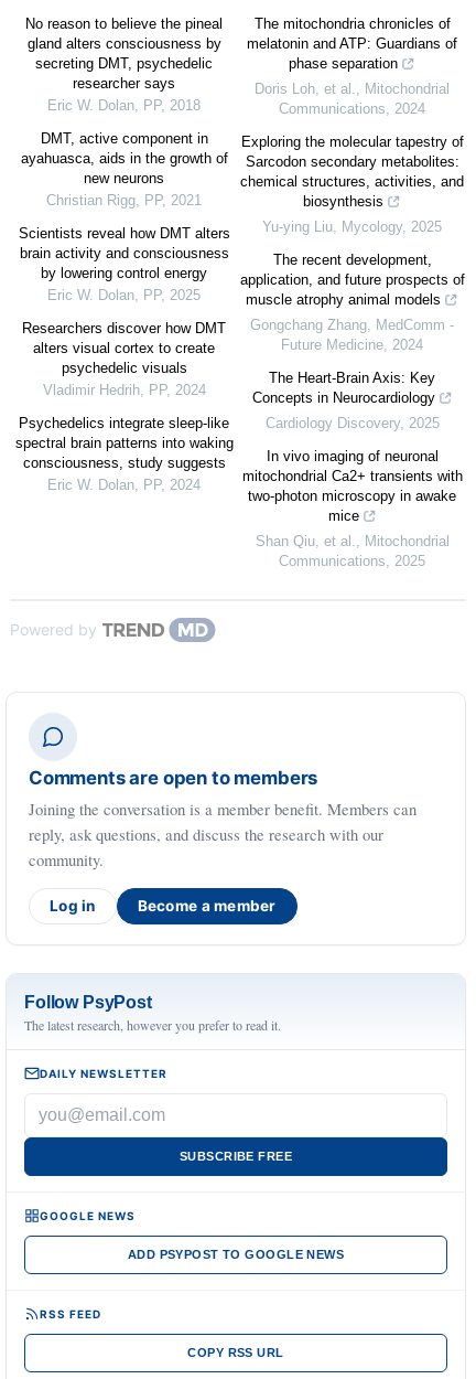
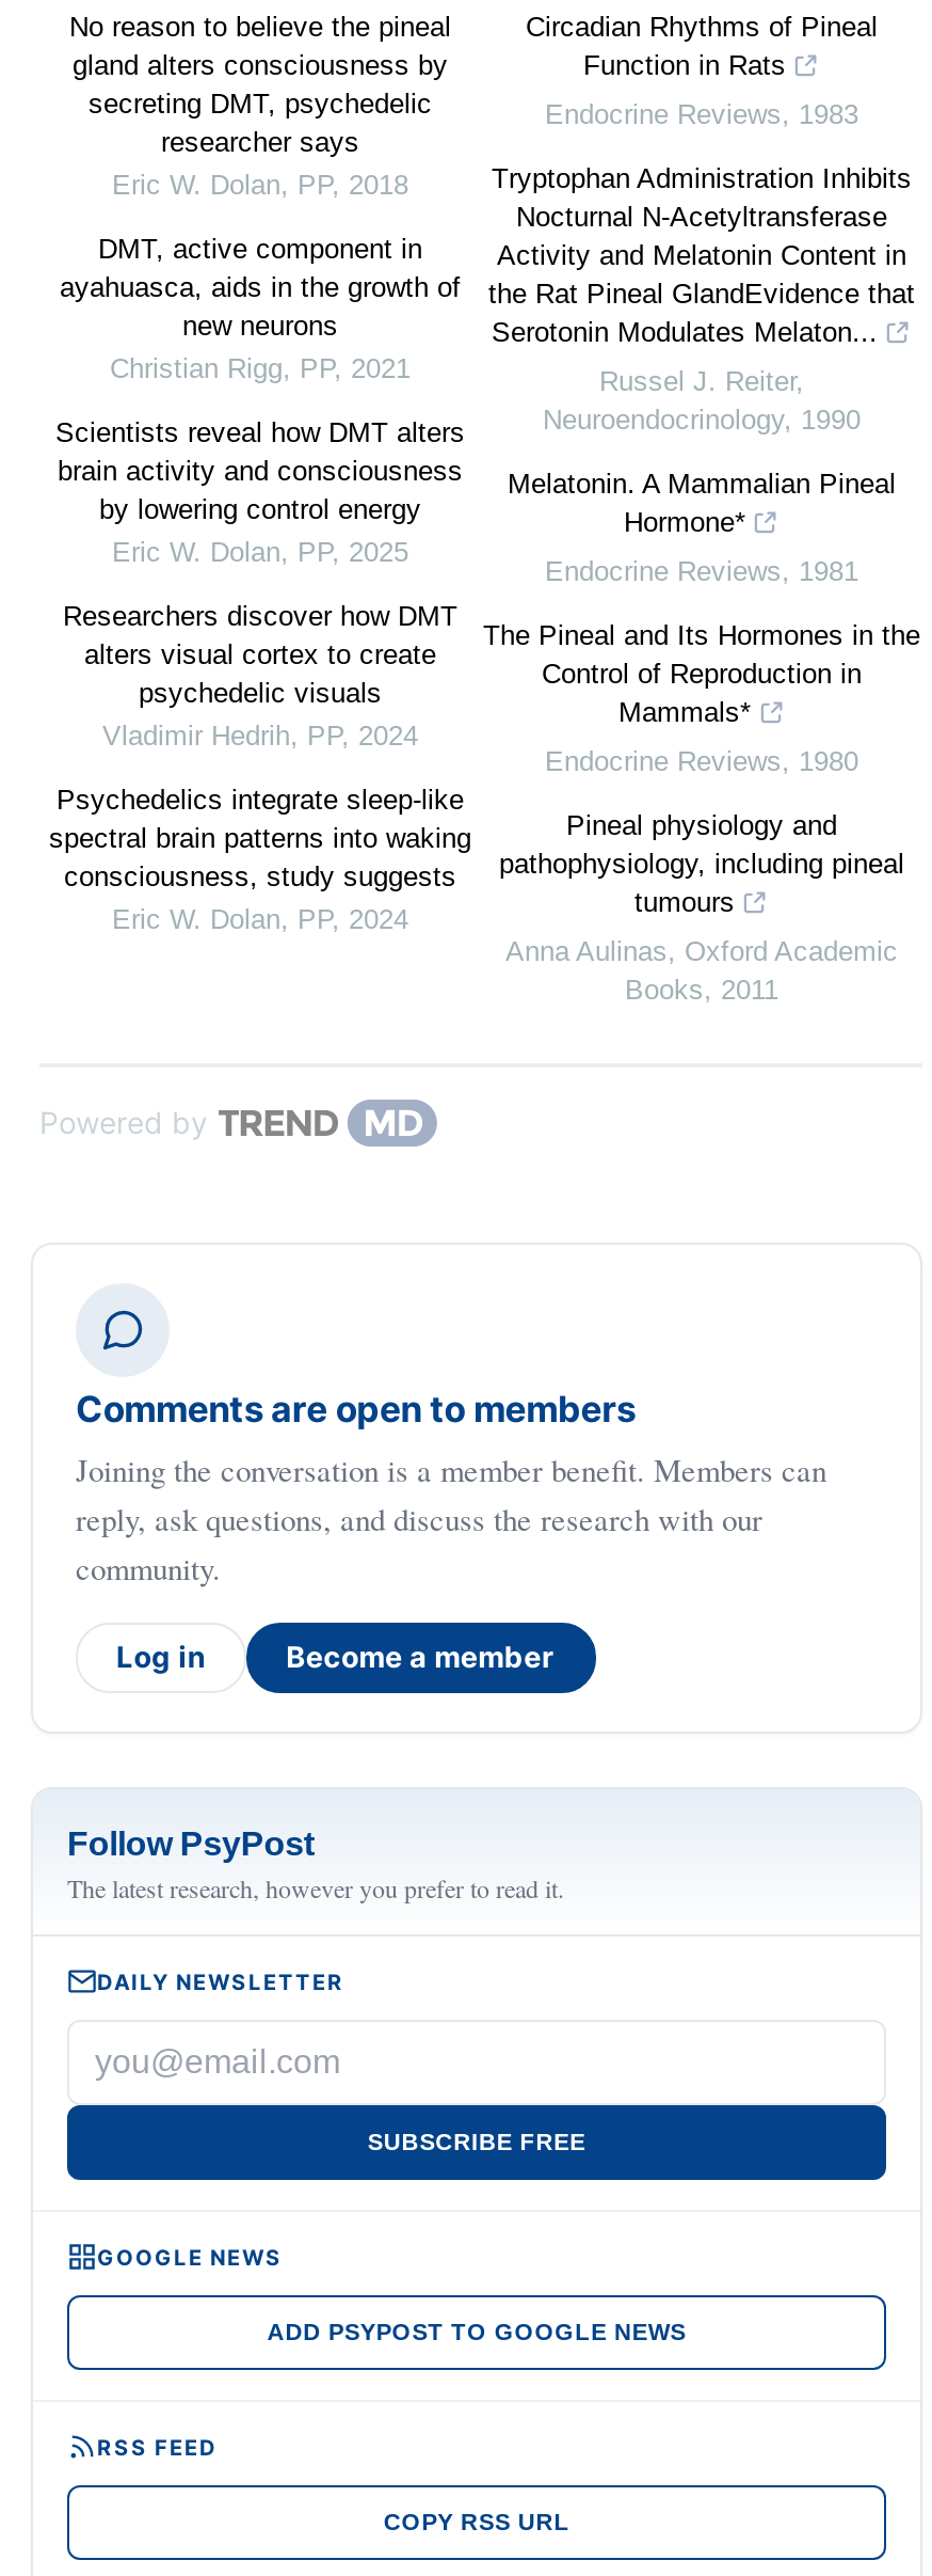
[247,15,457,71] The mitochondria chronicles of | melatonin and ATP: Guardians of | phase separation -> [526,10,878,81] Circadian Rhythms of Pineal | Function in Rats
[255,80,450,117] Doris Loh, et al., Mitochondrial | Communications, 2024 -> [545,98,858,130] Endocrine Reviews, 1983
[240,133,464,209] Exploring the molecular tapestry of | Sarcodon secondary metabolites: | chemical structures, activities, and | biosynthesis -> [488,162,915,348] Tryptophan Administration Inhibits | Nocturnal N-Acetyltransferase | Activity and Melatonin Content in | the Rat Pineal GlandEvidence that | Serotonin Modulates Melaton...
[262,218,442,235] Yu-ying Liu, Mycology, 2025 -> [543,365,861,435] Russel J. Reiter, | Neuroendocrinology, 1990
[240,251,464,308] The recent development, | application, and future prospects of | muscle atrophy animal models -> [508,467,896,538] Melatonin. A Mammalian Pineal | Hormone*
[250,316,454,353] Gongchang Zhang, MedComm - | Future Medicine, 2024 -> [545,555,858,587] Endocrine Reviews, 1981
[252,369,435,406] The Heart-Brain Axis: Key | Concepts in Neurocardiology -> [483,619,920,728] The Pineal and Its Hormones in the | Control of Reproduction in | Mammals*
[265,415,439,431] Cardiology Discovery, 2025 -> [545,745,858,777] Endocrine Reviews, 1980
[242,448,462,524] In vivo imaging of neuronal | mitochondrial Ca2+ transients with | two-photon microscopy in awake | mice -> [499,809,904,918] Pineal physiology and | pathophysiology, including pineal | tumours
[255,533,449,569] Shan Qiu, et al., Mitochondrial | Communications, 2025 -> [505,935,898,1005] Anna Aulinas, Oxford Academic | Books, 2011

